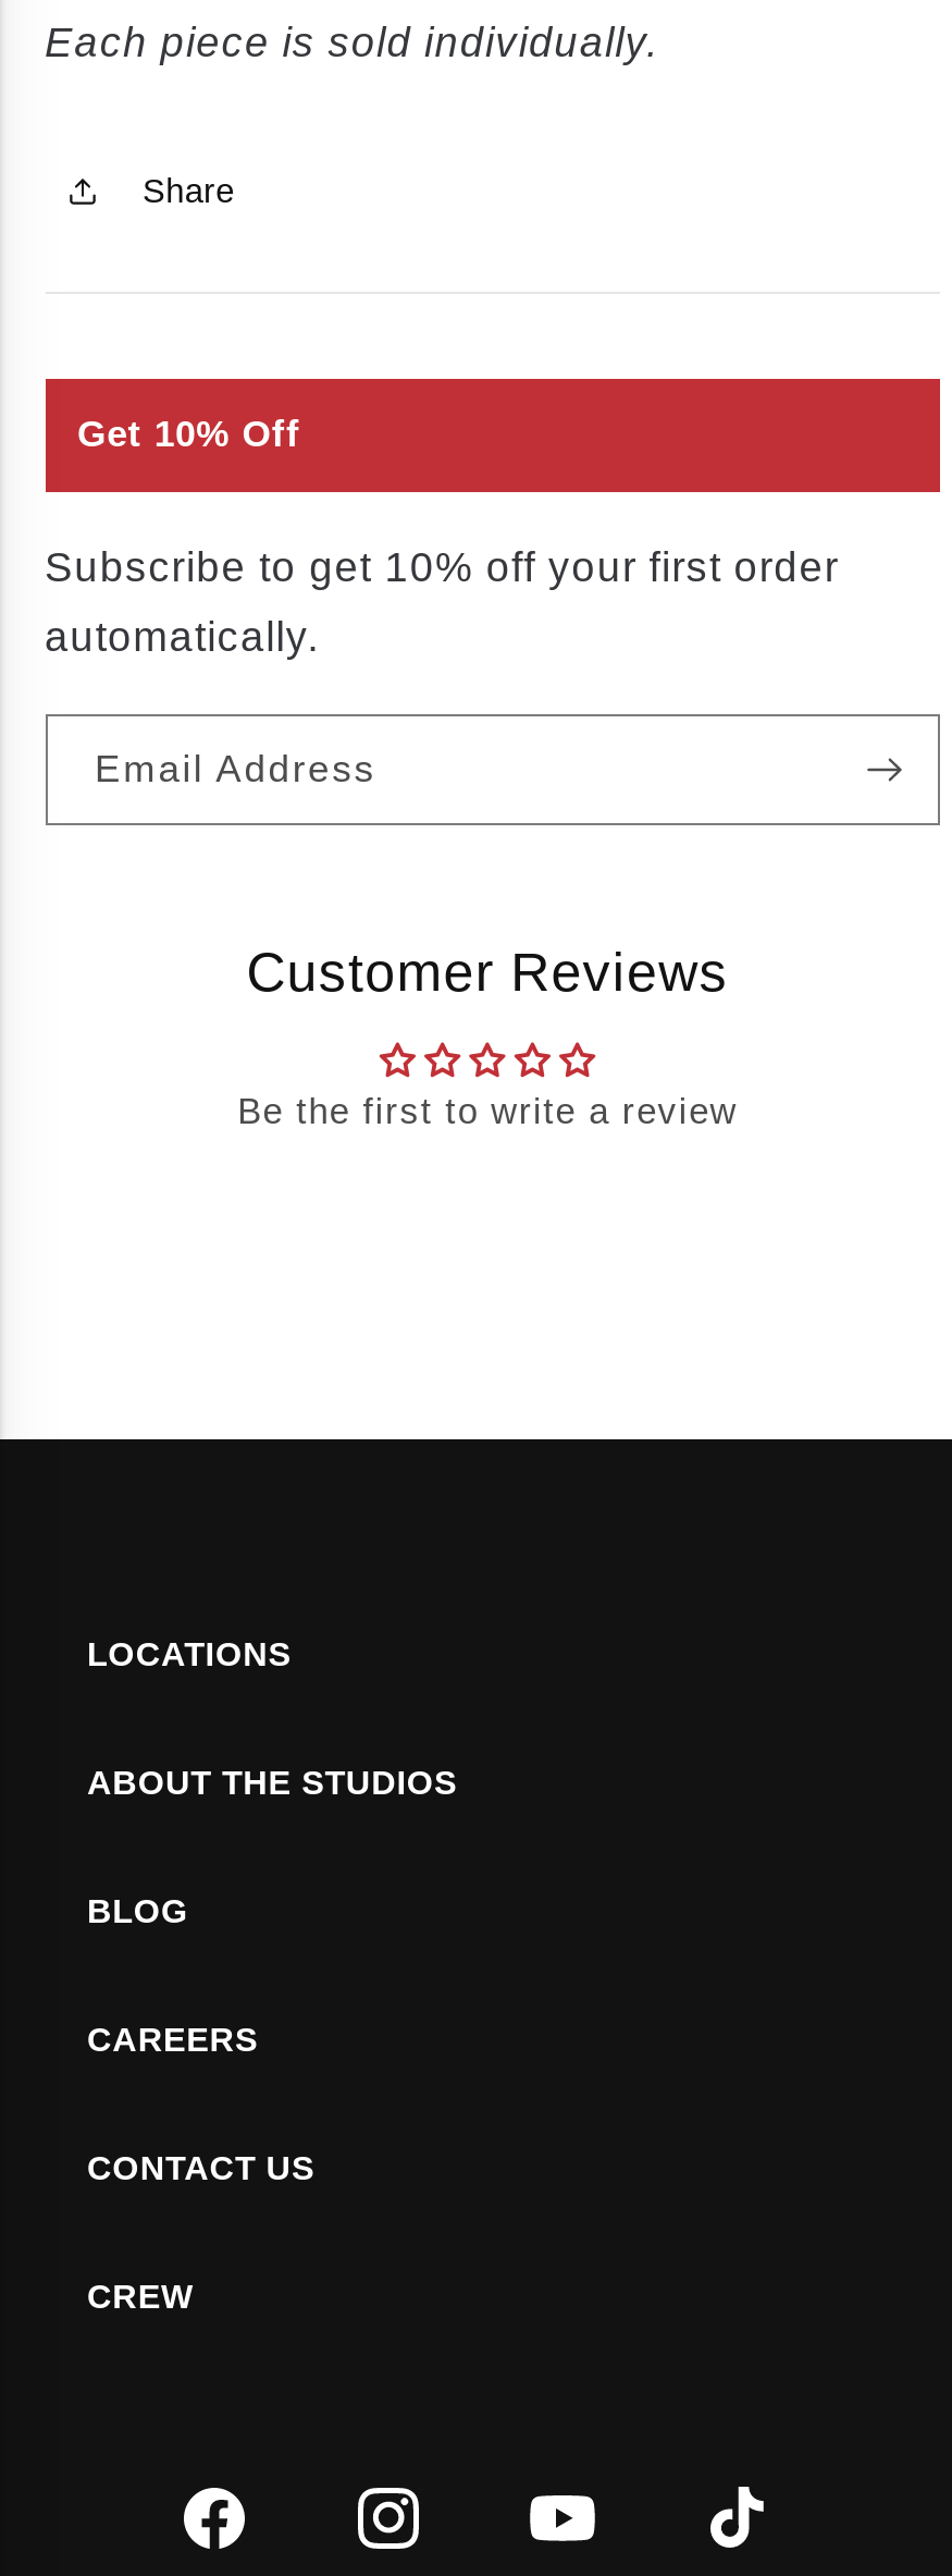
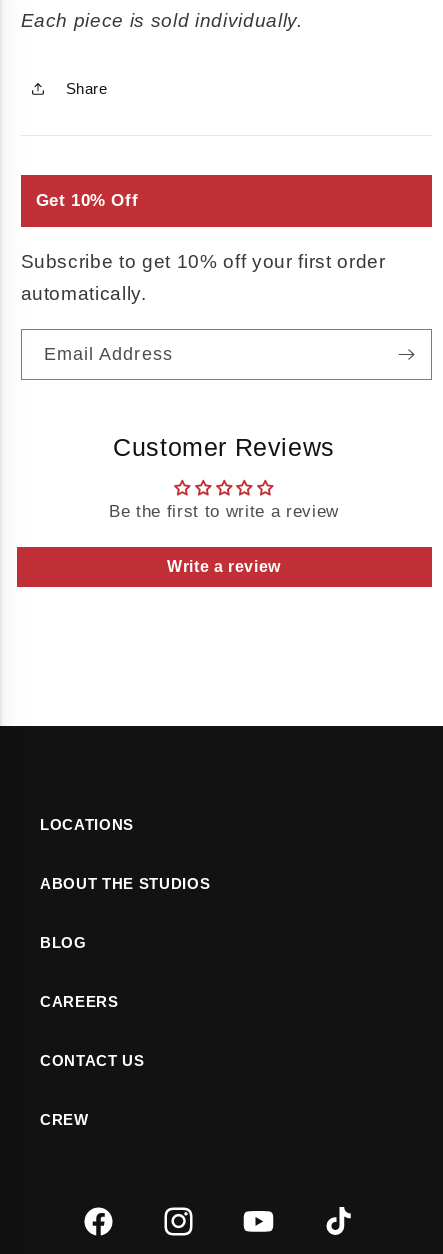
none -> [167,558,281,575] Write a review

